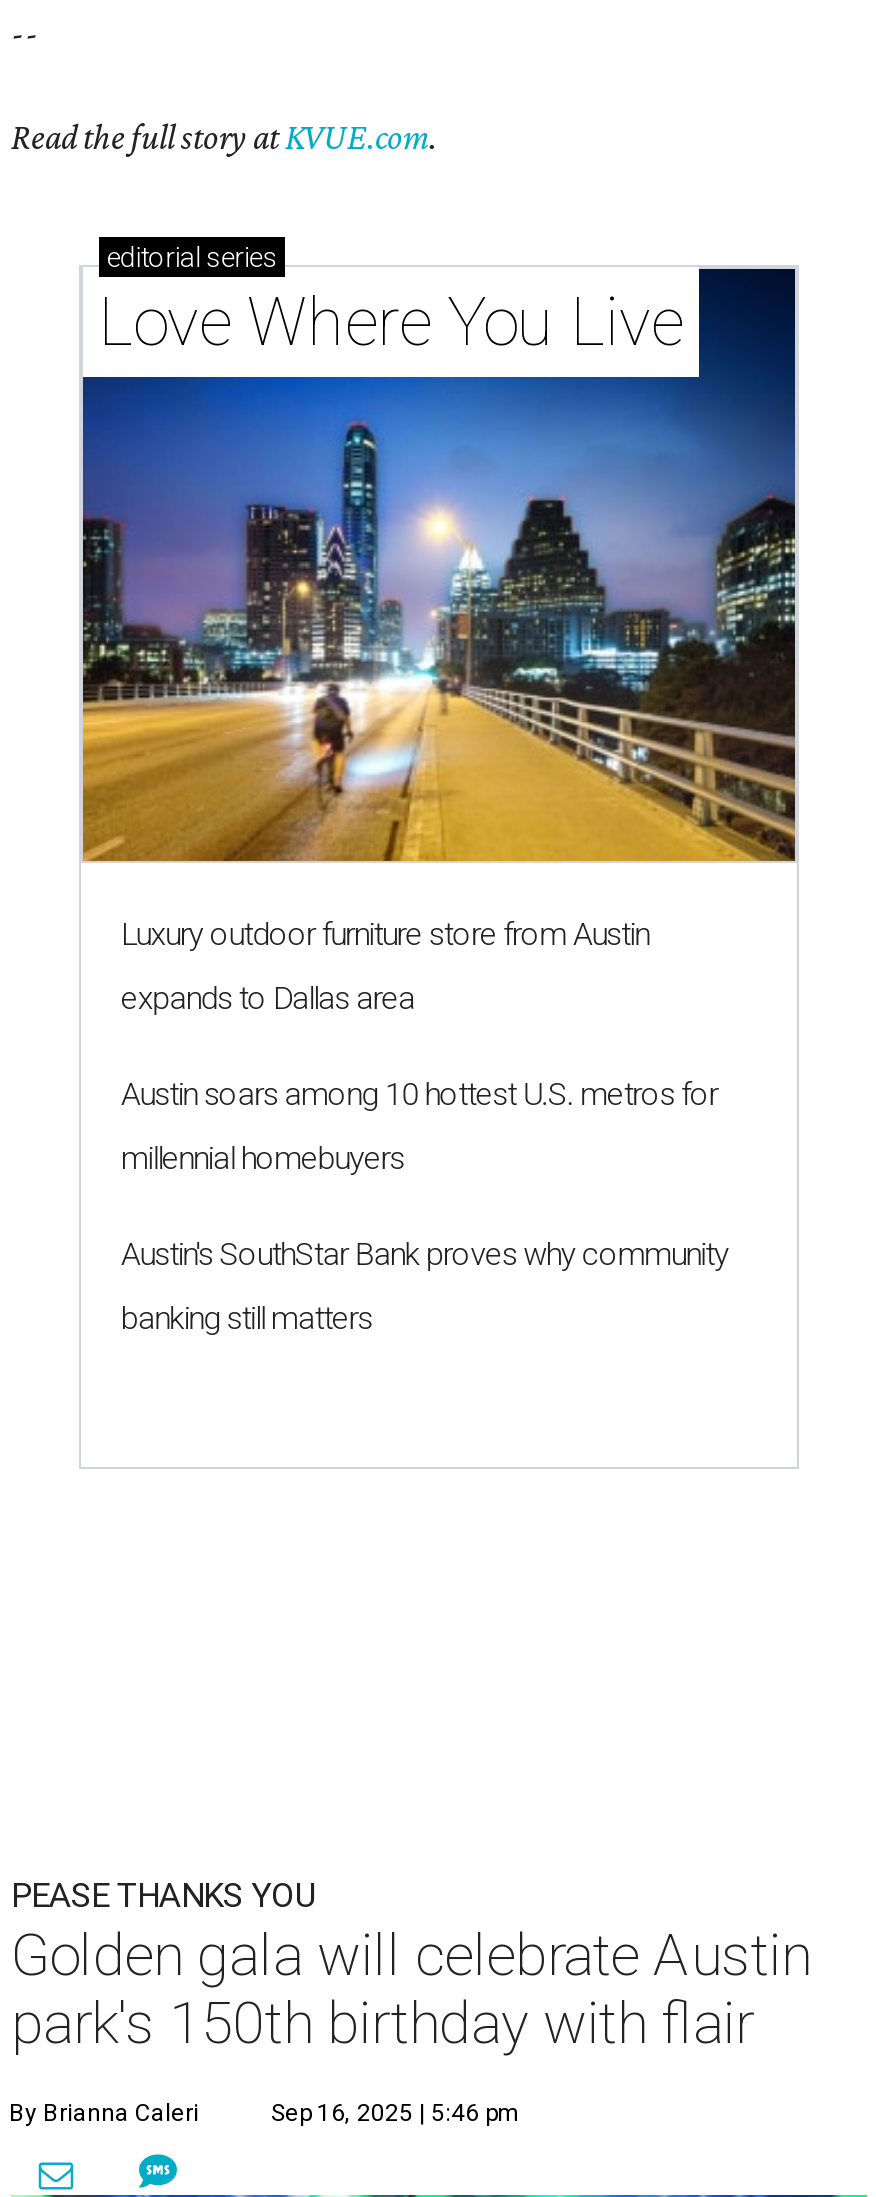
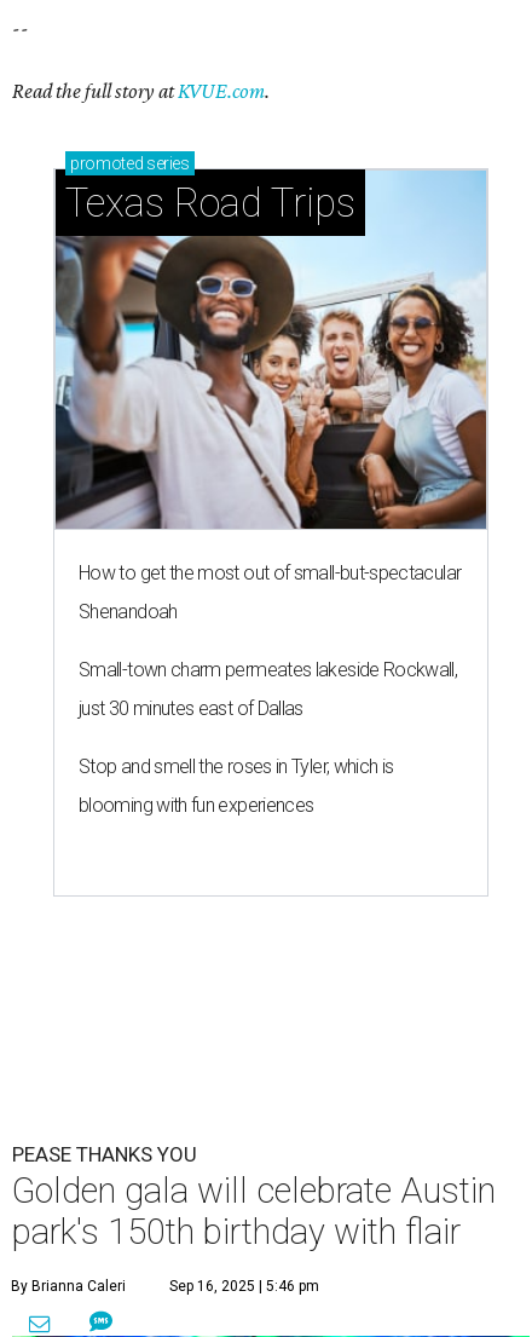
[81,241,797,863] [image] | editorial series | Love Where You Live -> [54,154,487,530] [image] | promoted series | Texas Road Trips
[121,915,649,953] Luxury outdoor furniture store from Austin -> [79,562,461,585] How to get the most out of small-but-spectacular
[121,979,415,1017] expands to Dallas area -> [79,600,177,623] Shenandoah
[121,1075,717,1113] Austin soars among 10 hottest U.S. metros for -> [79,658,457,681] Small-town charm permeates lakeside Rockwall,
[121,1139,404,1177] millennial homebuyers -> [79,697,303,720] just 30 minutes east of Dallas
[121,1235,729,1273] Austin's SouthStar Bank proves why community -> [79,755,394,778] Stop and smell the roses in Tyler, which is
[121,1299,372,1337] banking still matters -> [79,794,314,817] blooming with fun experiences

